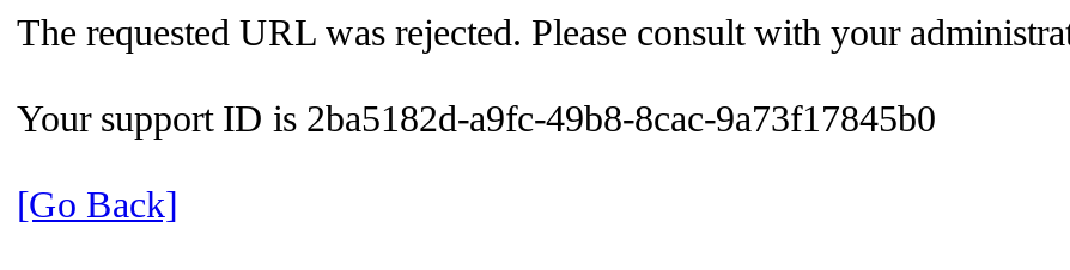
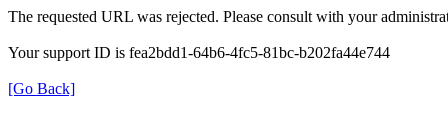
[17,98,936,139] Your support ID is 2ba5182d-a9fc-49b8-8cac-9a73f17845b0 -> [8,44,390,61] Your support ID is fea2bdd1-64b6-4fc5-81bc-b202fa44e744

